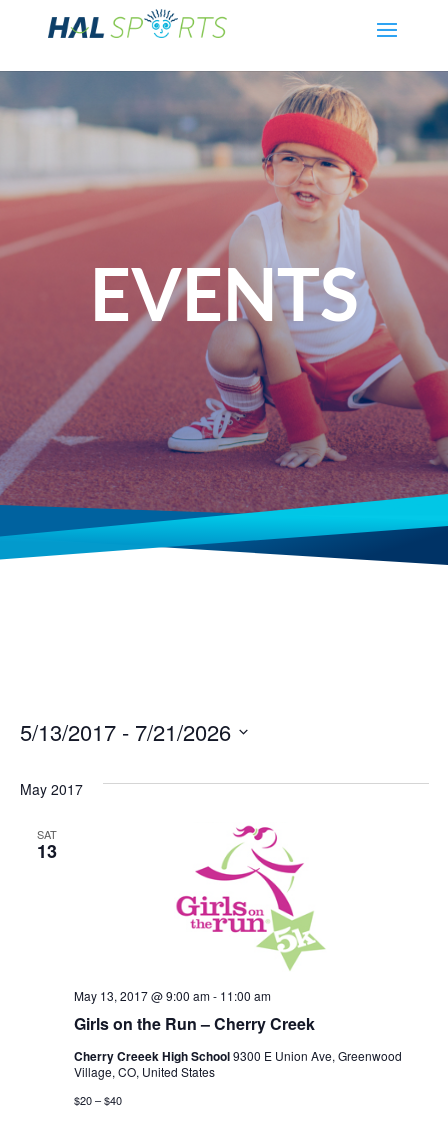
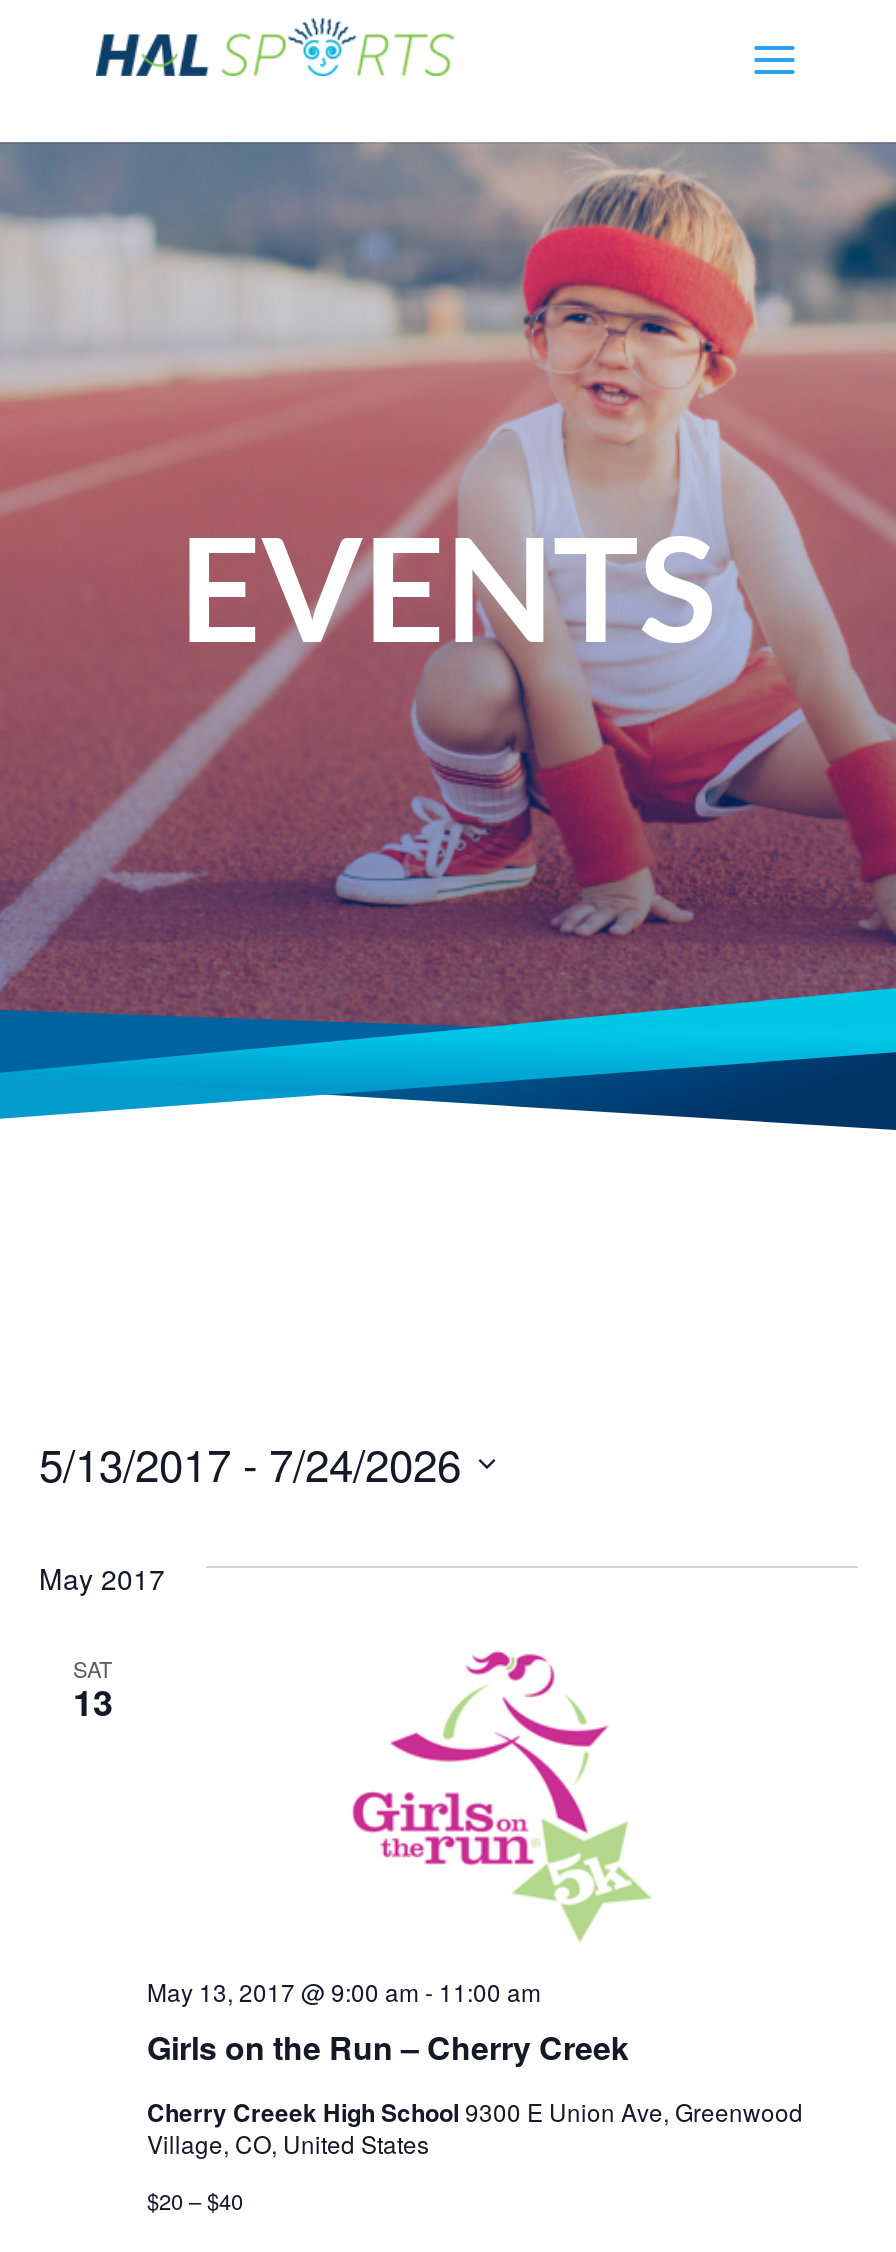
[19,716,230,747] 5/13/2017 - 7/21/2026 -> [39,1432,461,1494] 5/13/2017 - 7/24/2026

